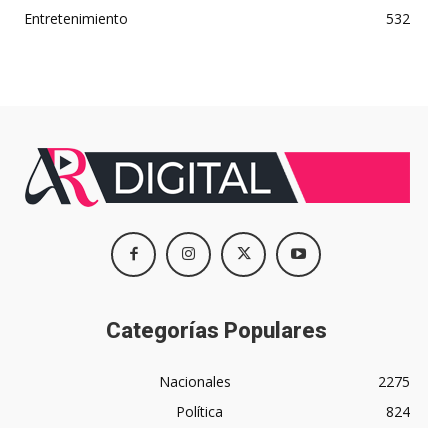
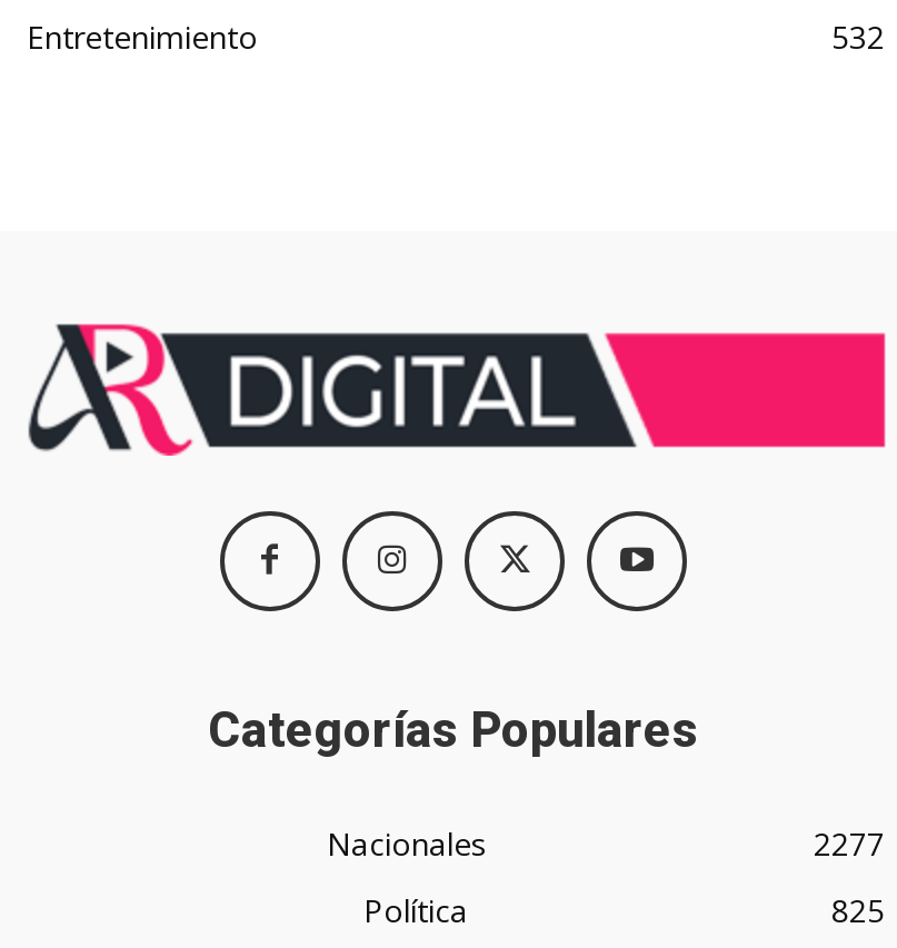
[378,372,410,391] 2275 -> [814,824,885,866] 2277
[386,402,410,421] 824 -> [831,890,885,933] 825

